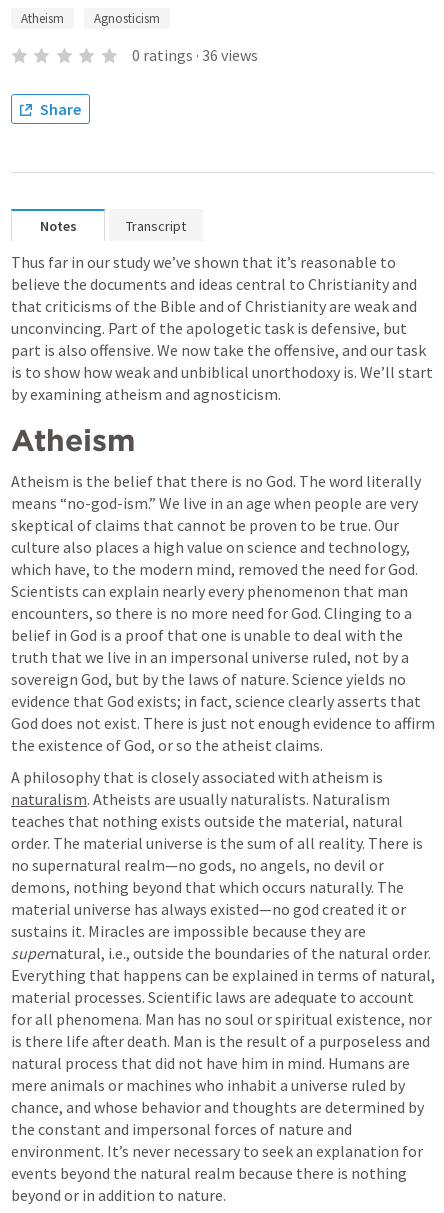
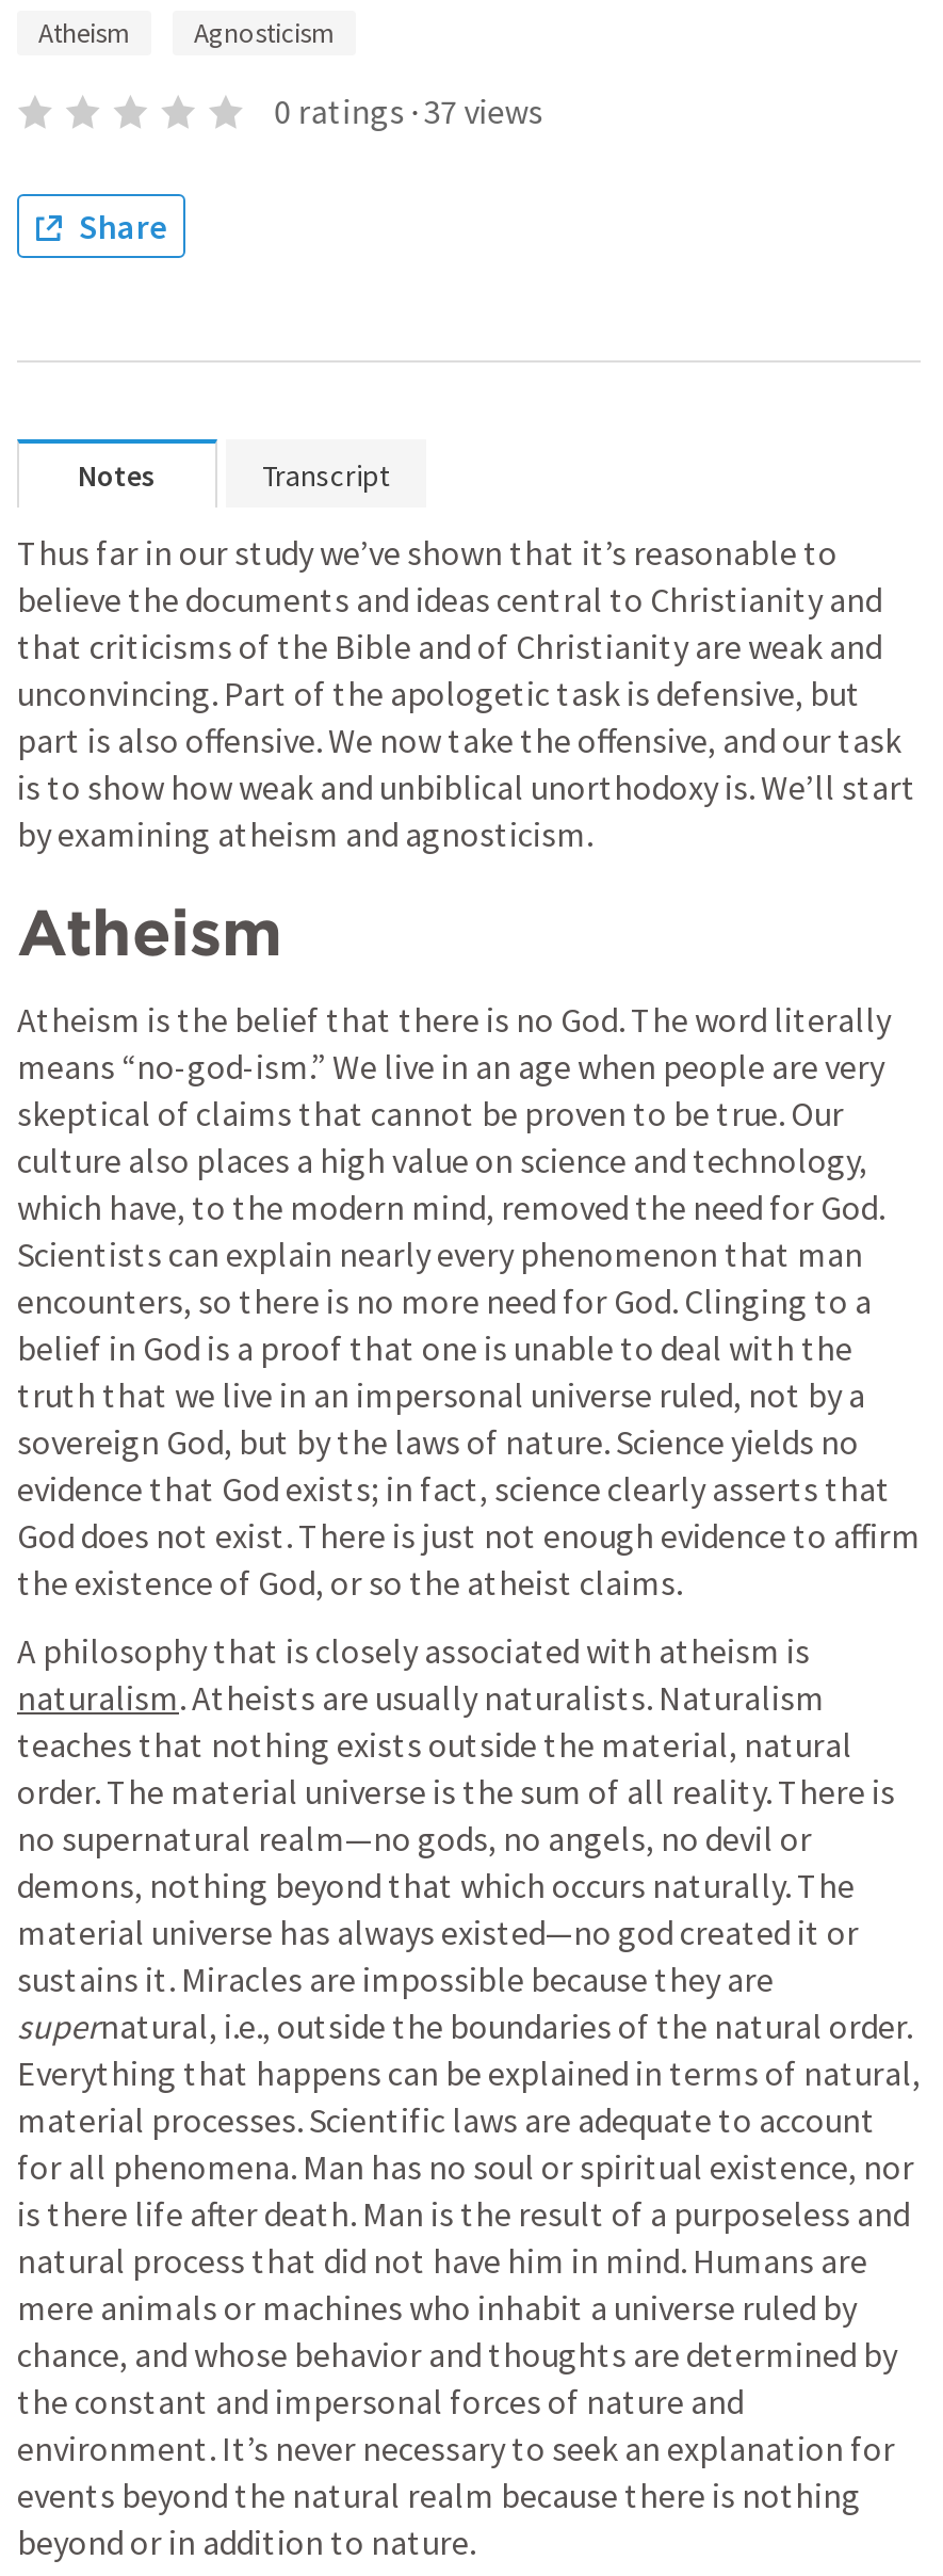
[132,45,258,65] 0 ratings · 36 views -> [274,90,543,132] 0 ratings · 37 views

